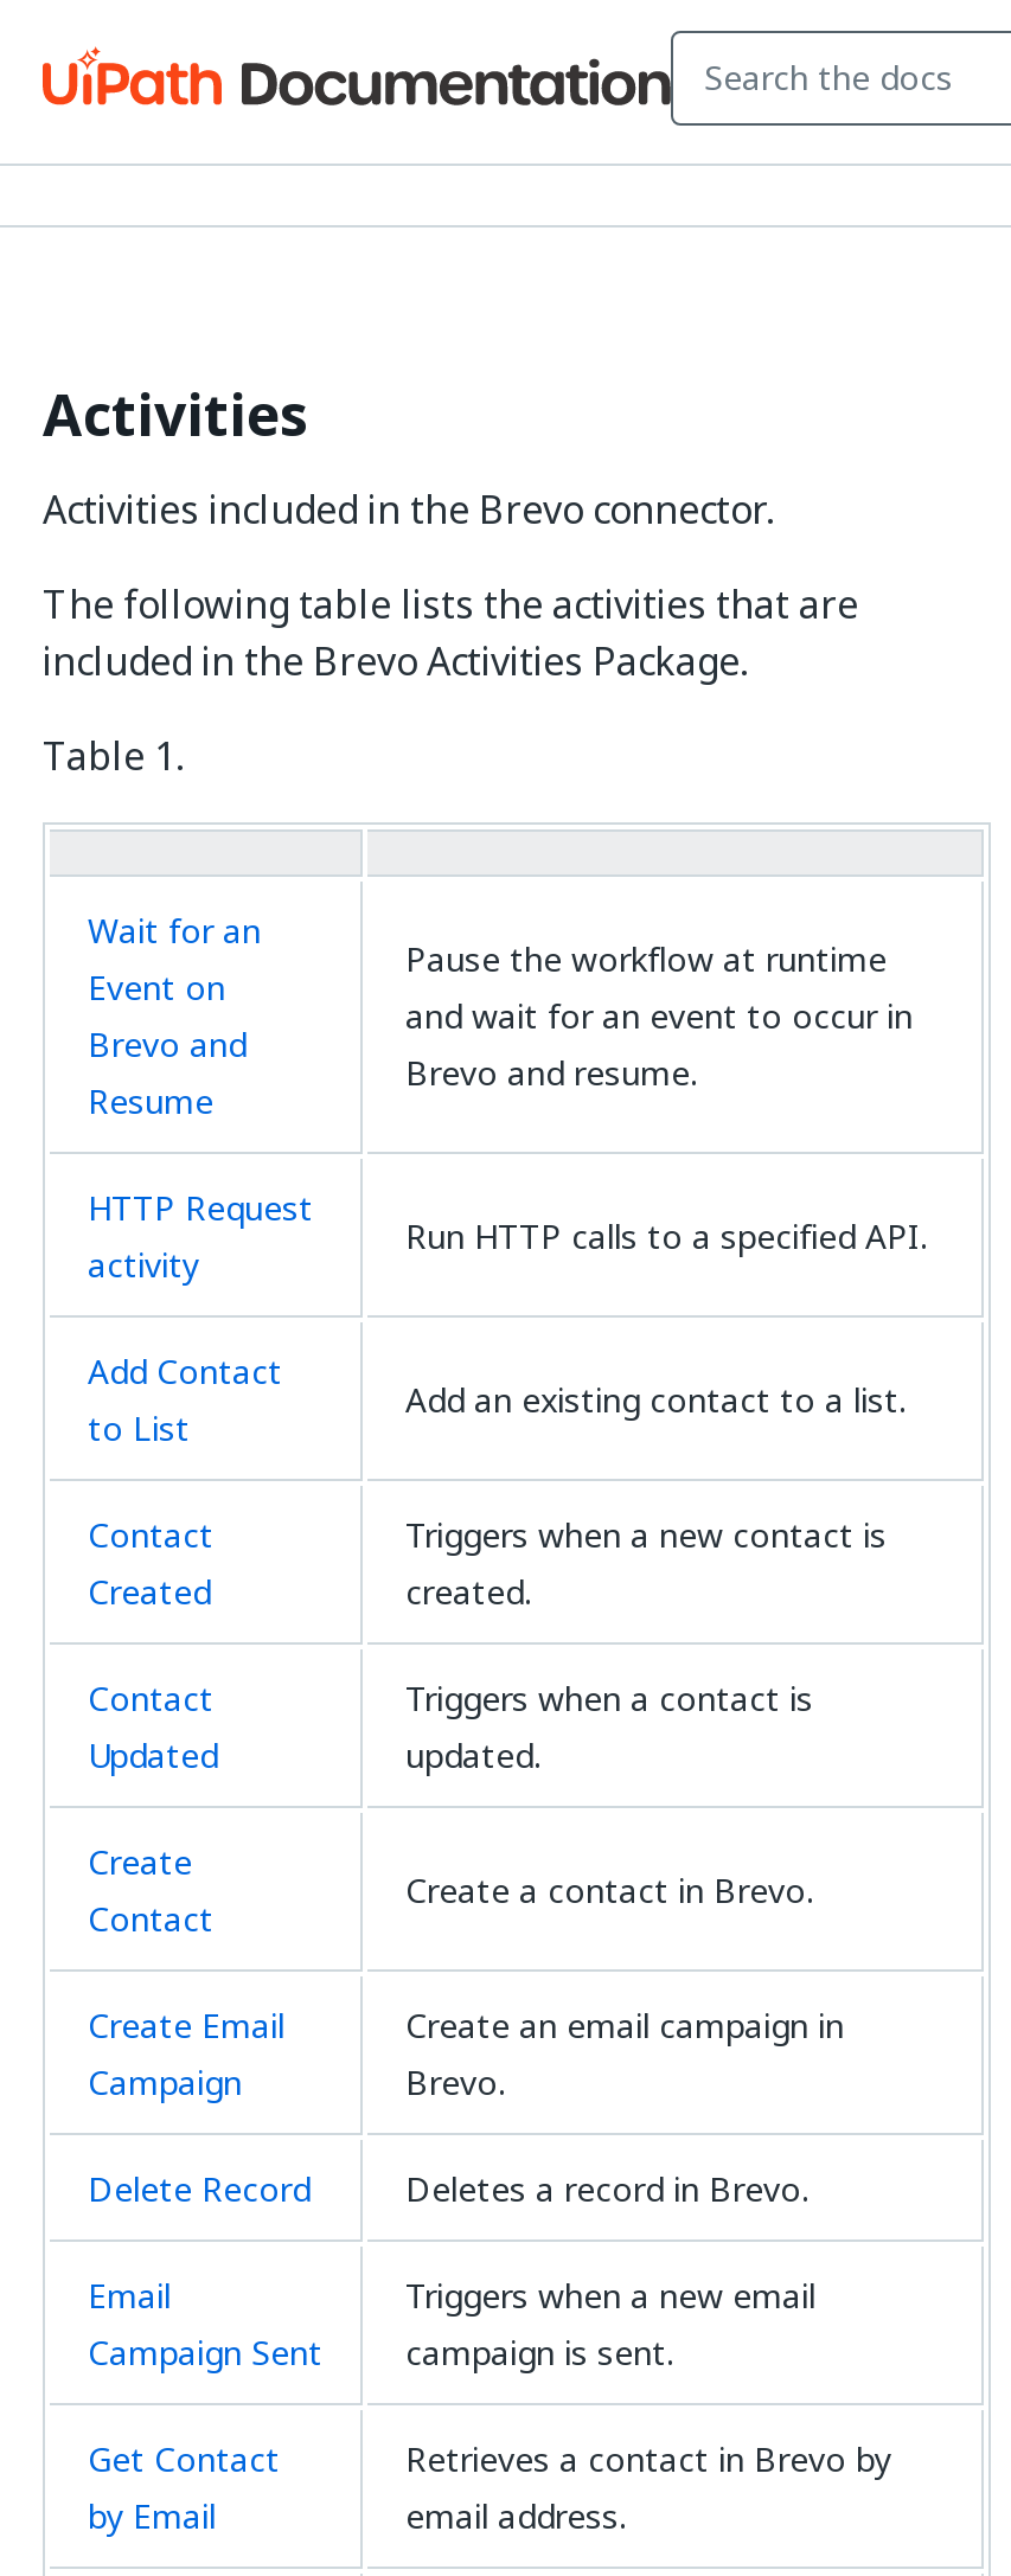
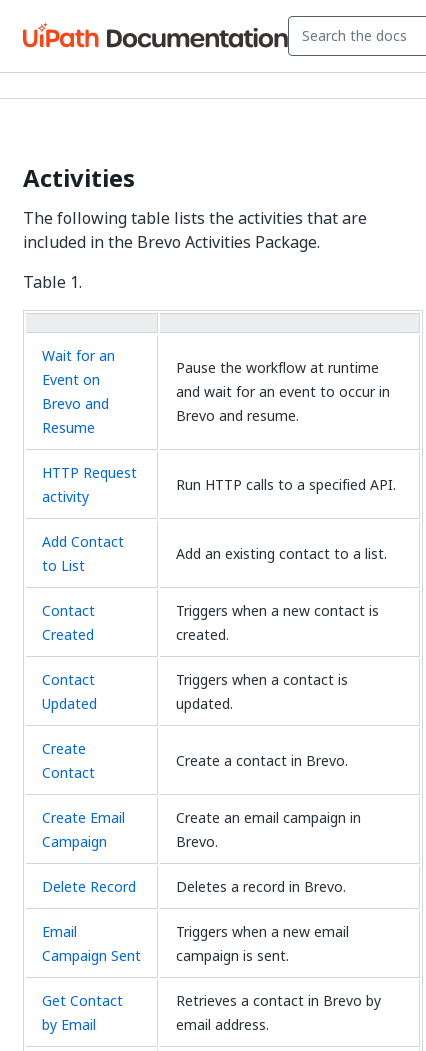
[43,481,773,538] Activities included in the Brevo connector. -> none

